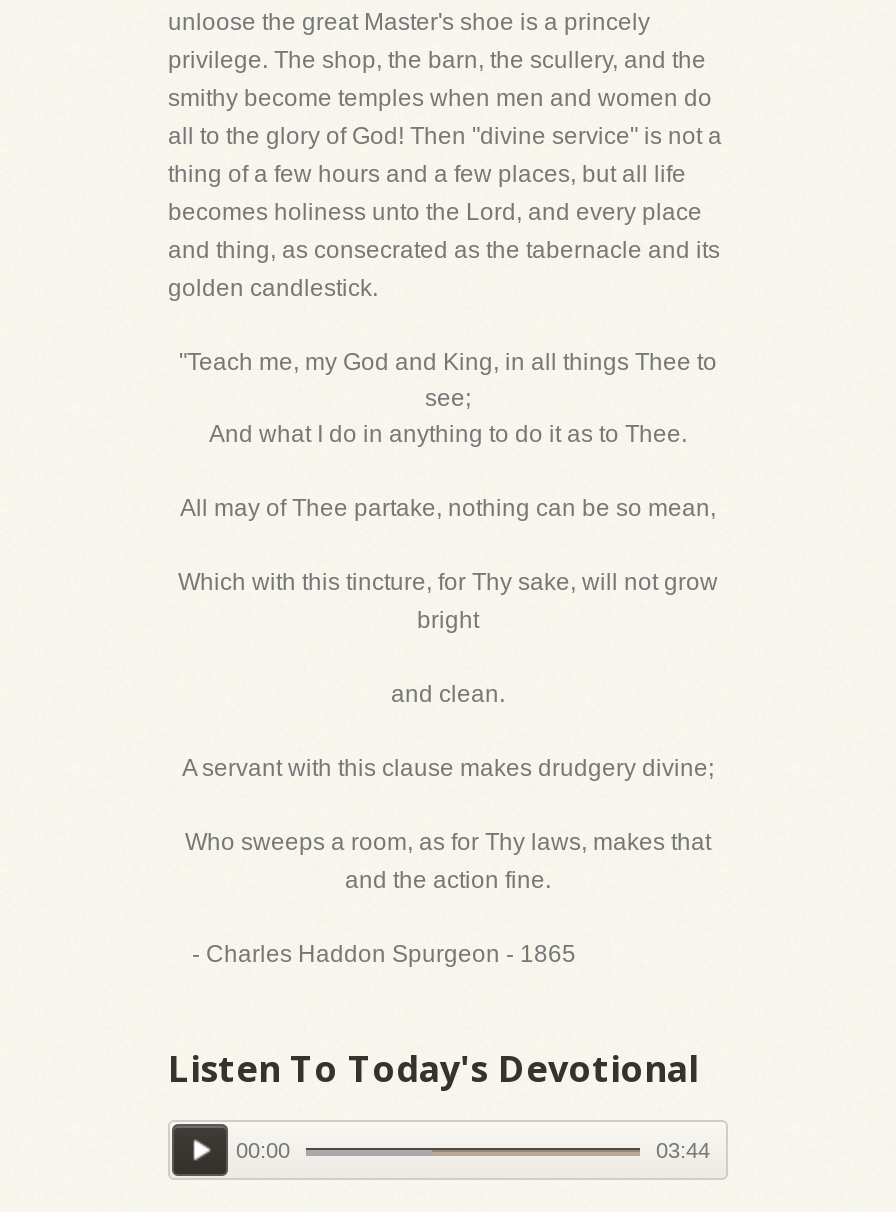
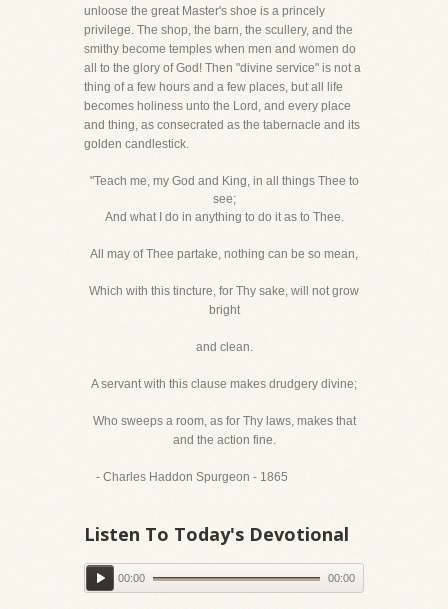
[656,1137,710,1161] 03:44 -> [328,572,355,584] 00:00

